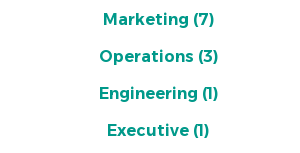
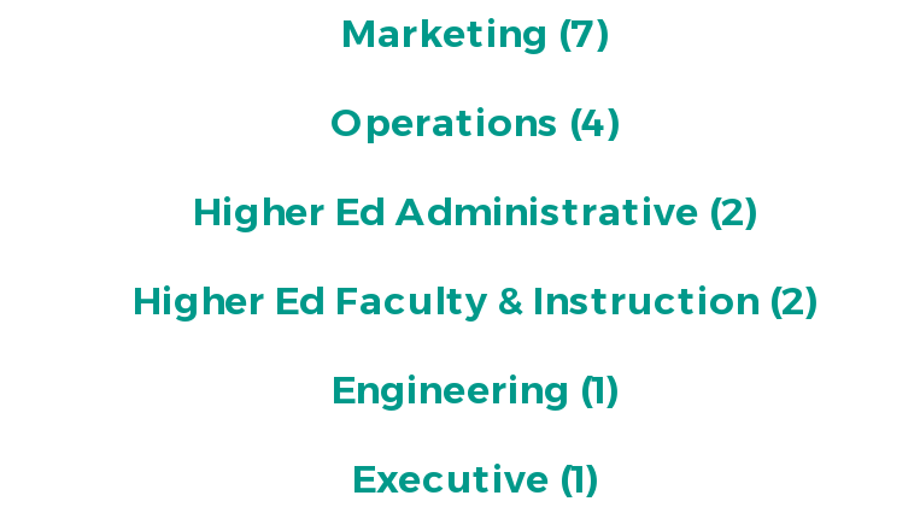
[98,47,217,66] Operations (3) -> [133,100,818,324] Operations (4) | Higher Ed Administrative (2) | Higher Ed Faculty & Instruction (2)

